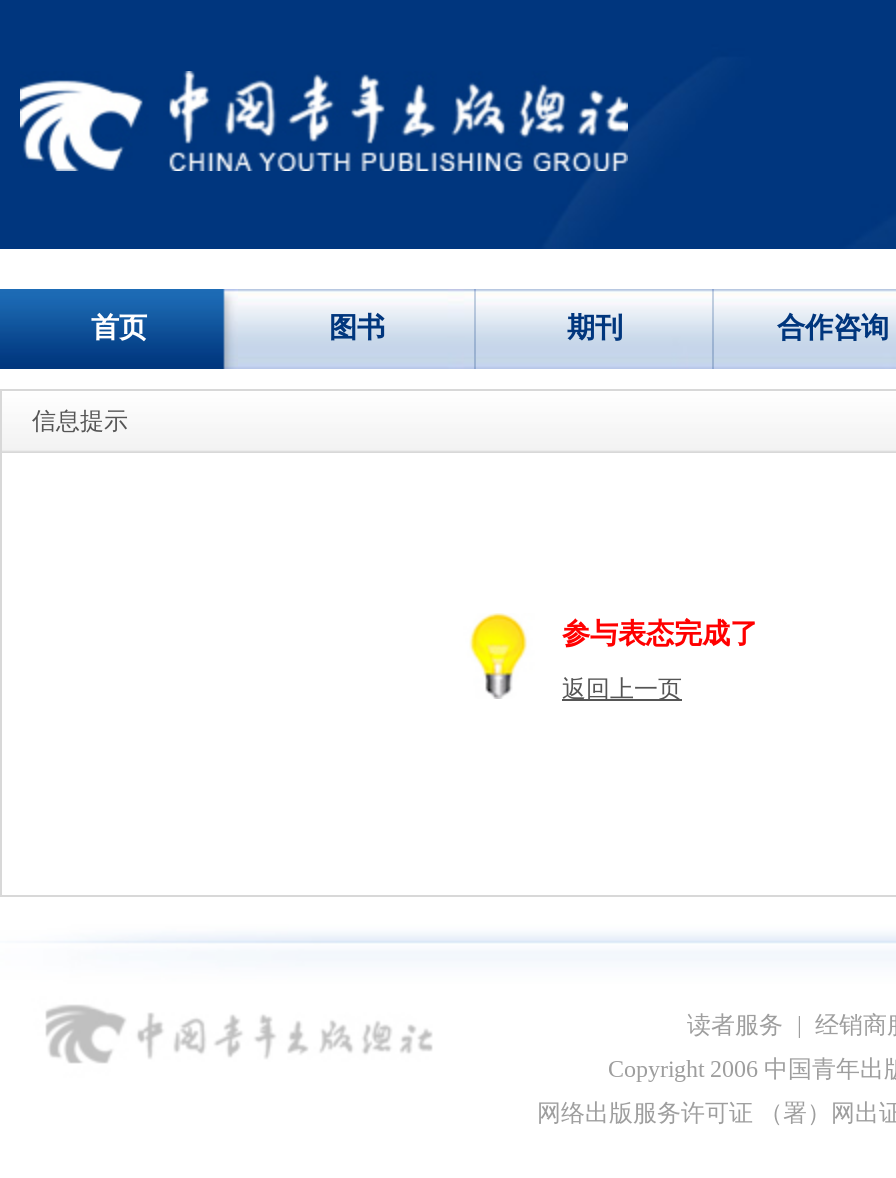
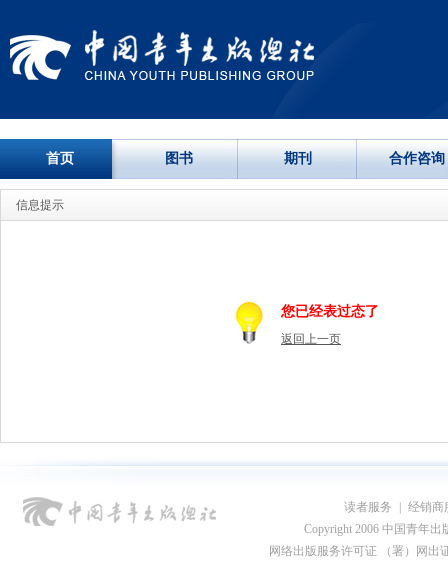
[562,619,758,649] 参与表态完成了 -> [281,304,379,319] 您已经表过态了

